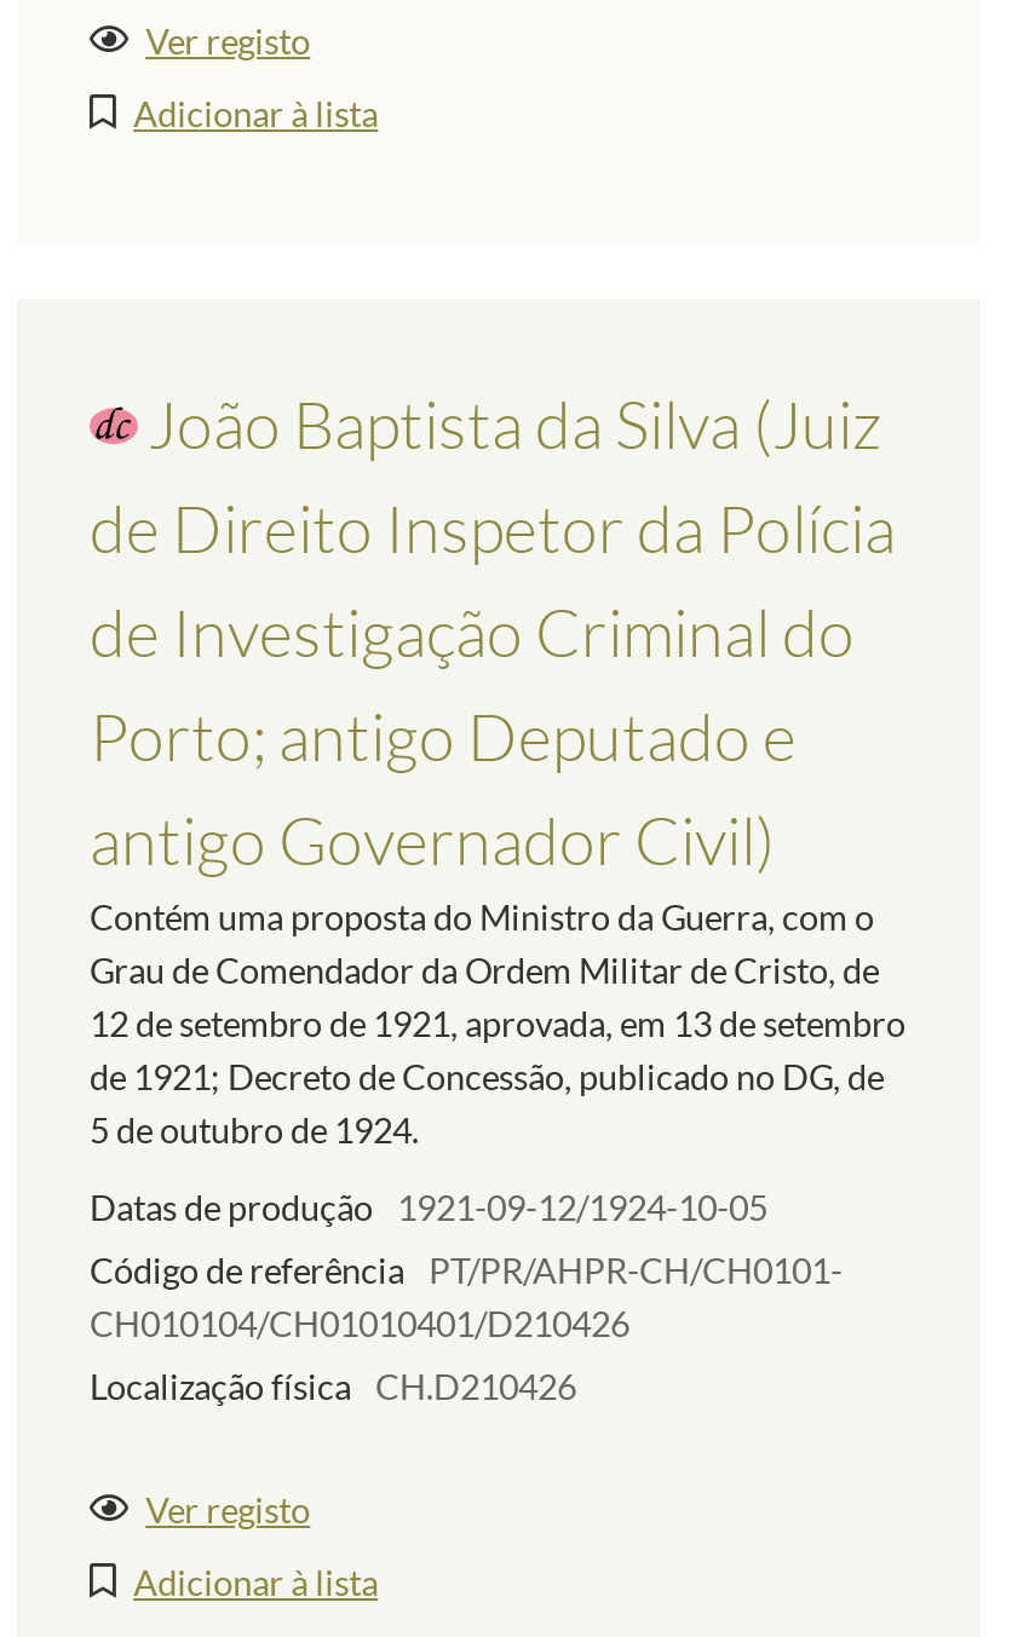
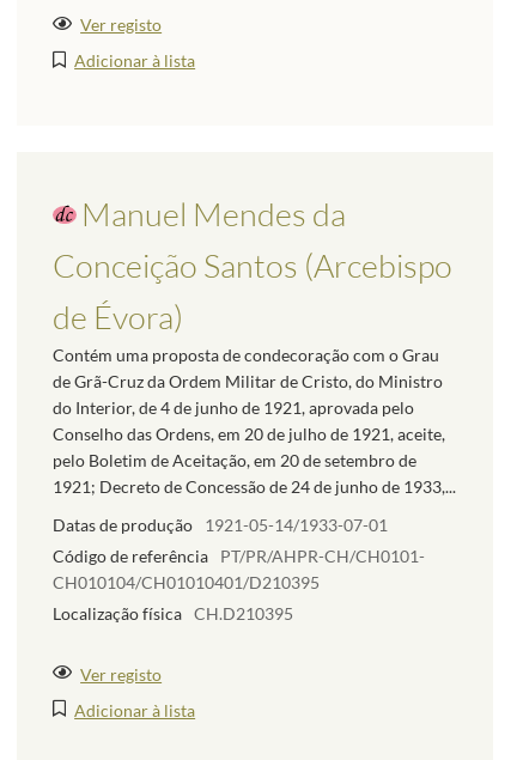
[90,384,905,1151] João Baptista da Silva (Juiz | de Direito Inspetor da Polícia | de Investigação Criminal do | Porto; antigo Deputado e | antigo Governador Civil) | Contém uma proposta do Ministro da Guerra, com o | Grau de Comendador da Ordem Militar de Cristo, de | 12 de setembro de 1921, aprovada, em 13 de setembro | de 1921; Decreto de Concessão, publicado no DG, de | 5 de outubro de 1924. -> [53,194,456,497] Manuel Mendes da | Conceição Santos (Arcebispo | de Évora) | Contém uma proposta de condecoração com o Grau | de Grã-Cruz da Ordem Militar de Cristo, do Ministro | do Interior, de 4 de junho de 1921, aprovada pelo | Conselho das Ordens, em 20 de julho de 1921, aceite, | pelo Boletim de Aceitação, em 20 de setembro de | 1921; Decreto de Concessão de 24 de junho de 1933,...
[90,1187,767,1228] Datas de produção 1921-09-12/1924-10-05 -> [53,515,388,535] Datas de produção 1921-05-14/1933-07-01
[90,1303,629,1344] CH010104/CH01010401/D210426 -> [53,572,320,592] CH010104/CH01010401/D210395
[90,1365,576,1406] Localização física CH.D210426 -> [53,603,293,623] Localização física CH.D210395

